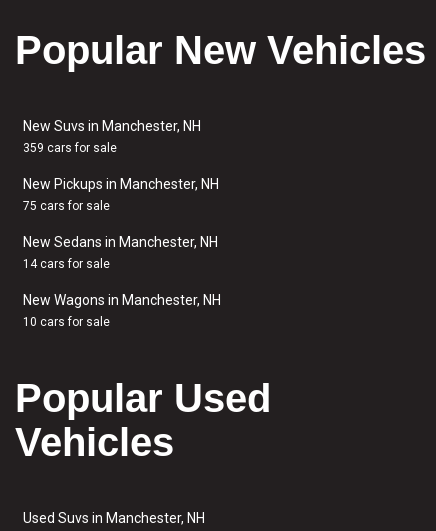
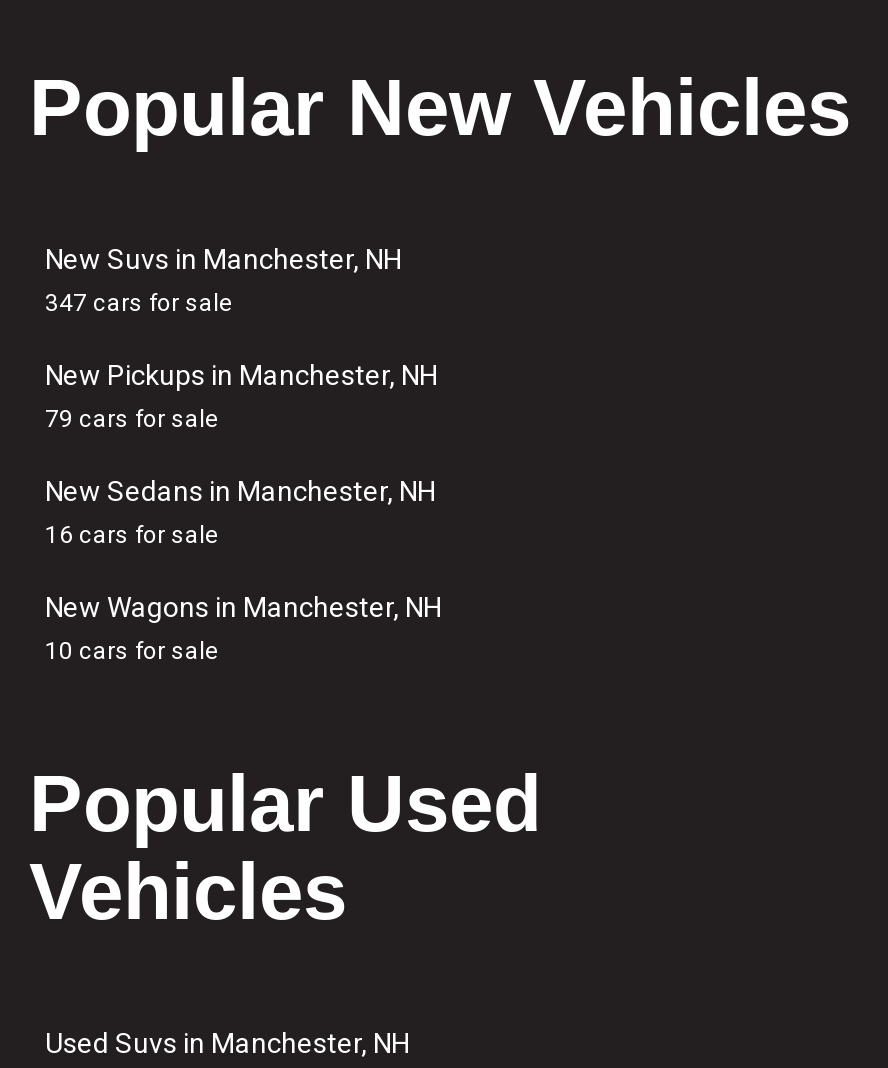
[23,141,117,155] 359 cars for sale -> [45,289,233,317] 347 cars for sale
[23,199,110,213] 75 cars for sale -> [45,405,219,433] 79 cars for sale
[23,257,110,271] 14 cars for sale -> [45,521,219,549] 16 cars for sale

